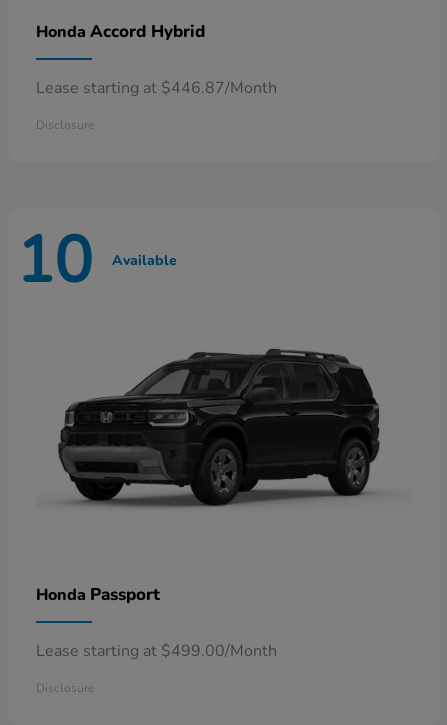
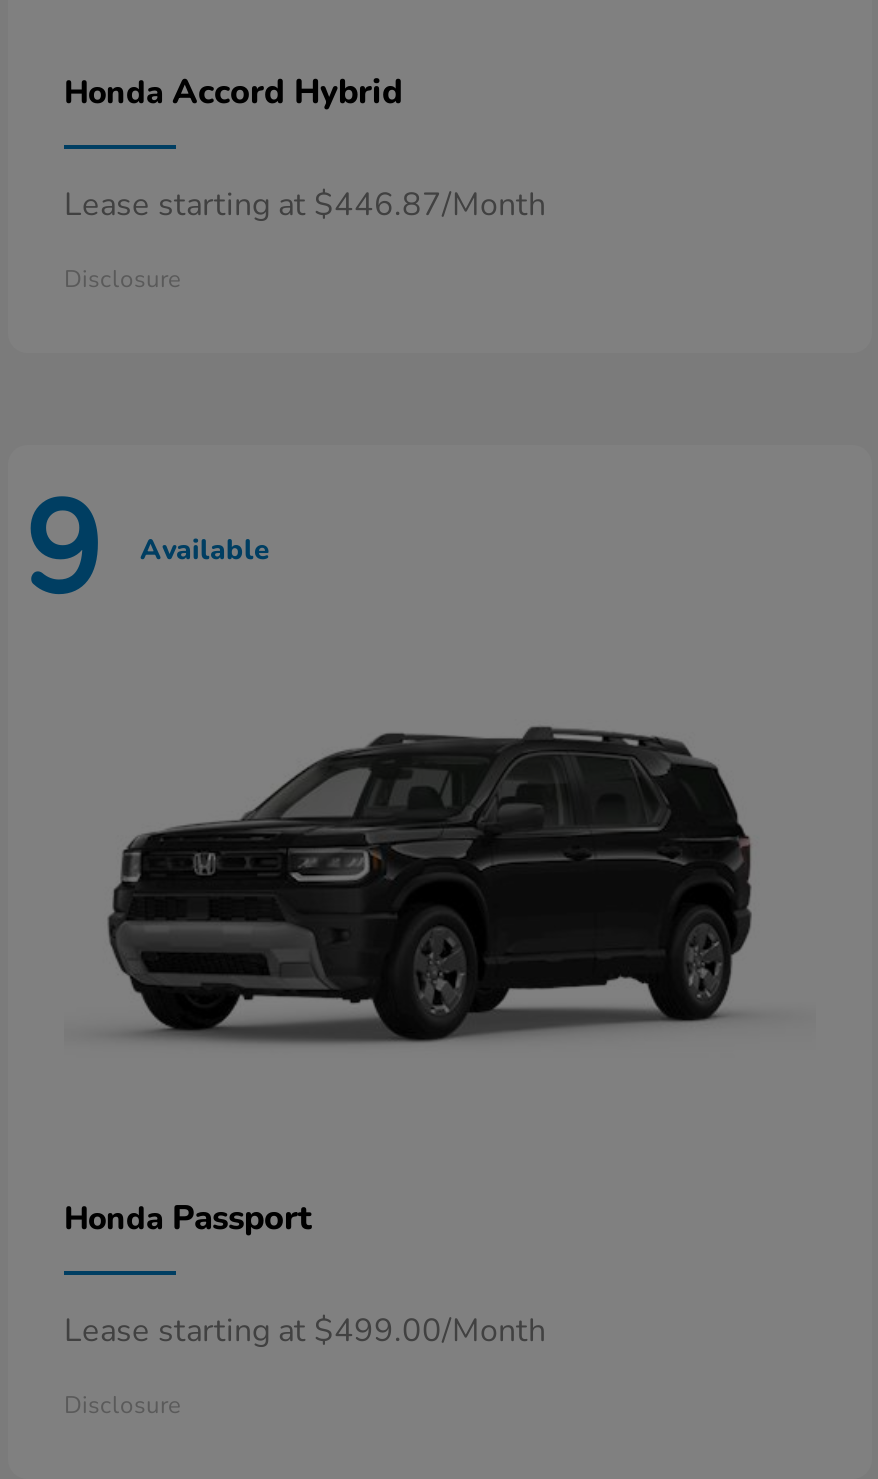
[16,217,177,305] 10 Available -> [24,463,270,639] 9 Available

